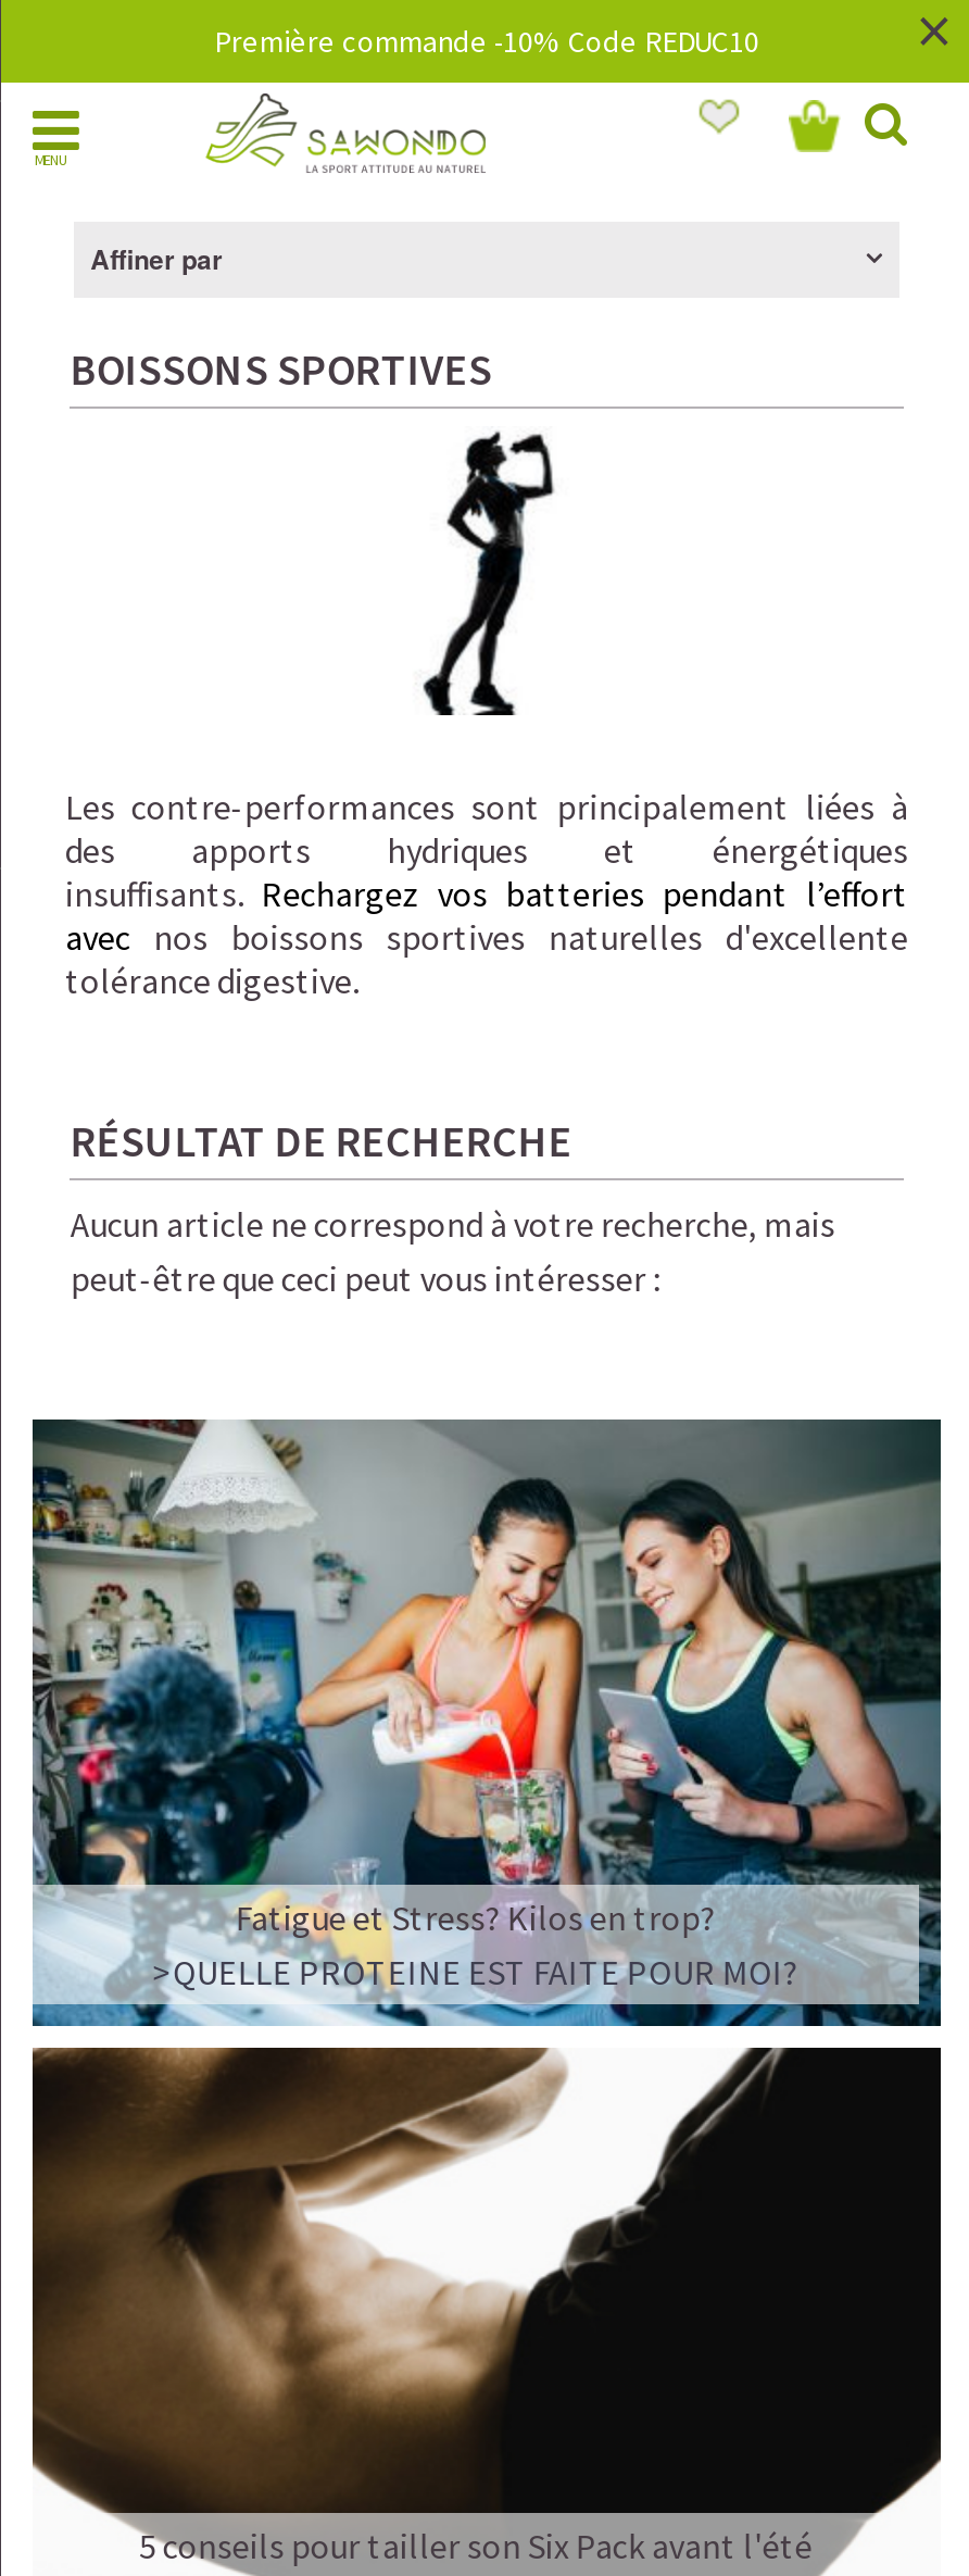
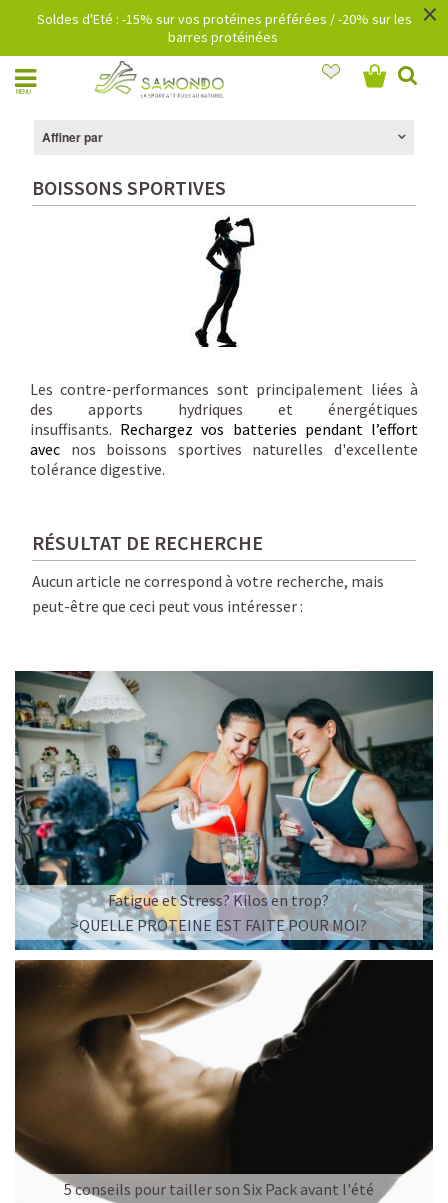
[214,22,759,61] Première commande -10% Code REDUC10 -> [36,10,411,46] Soldes d'Eté : -15% sur vos protéines préférées / -20% sur les | barres protéinées

